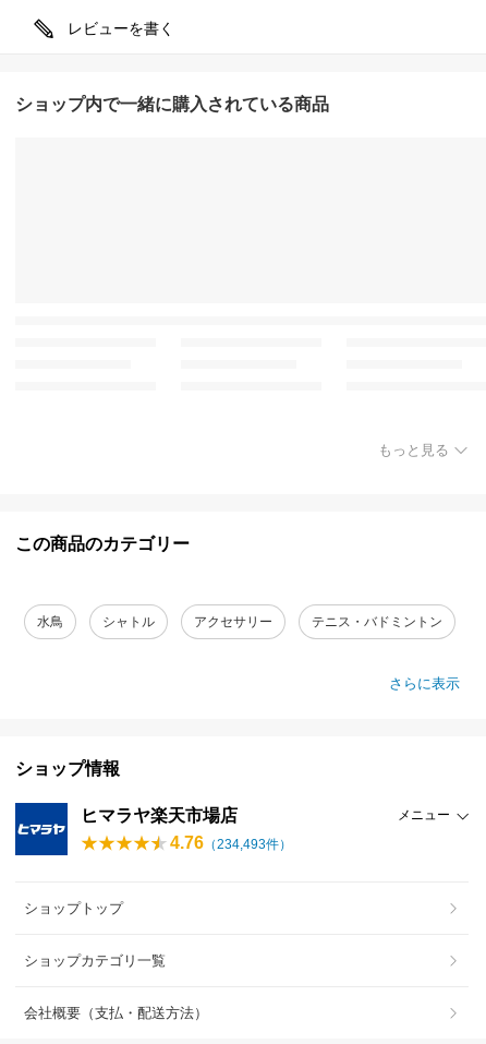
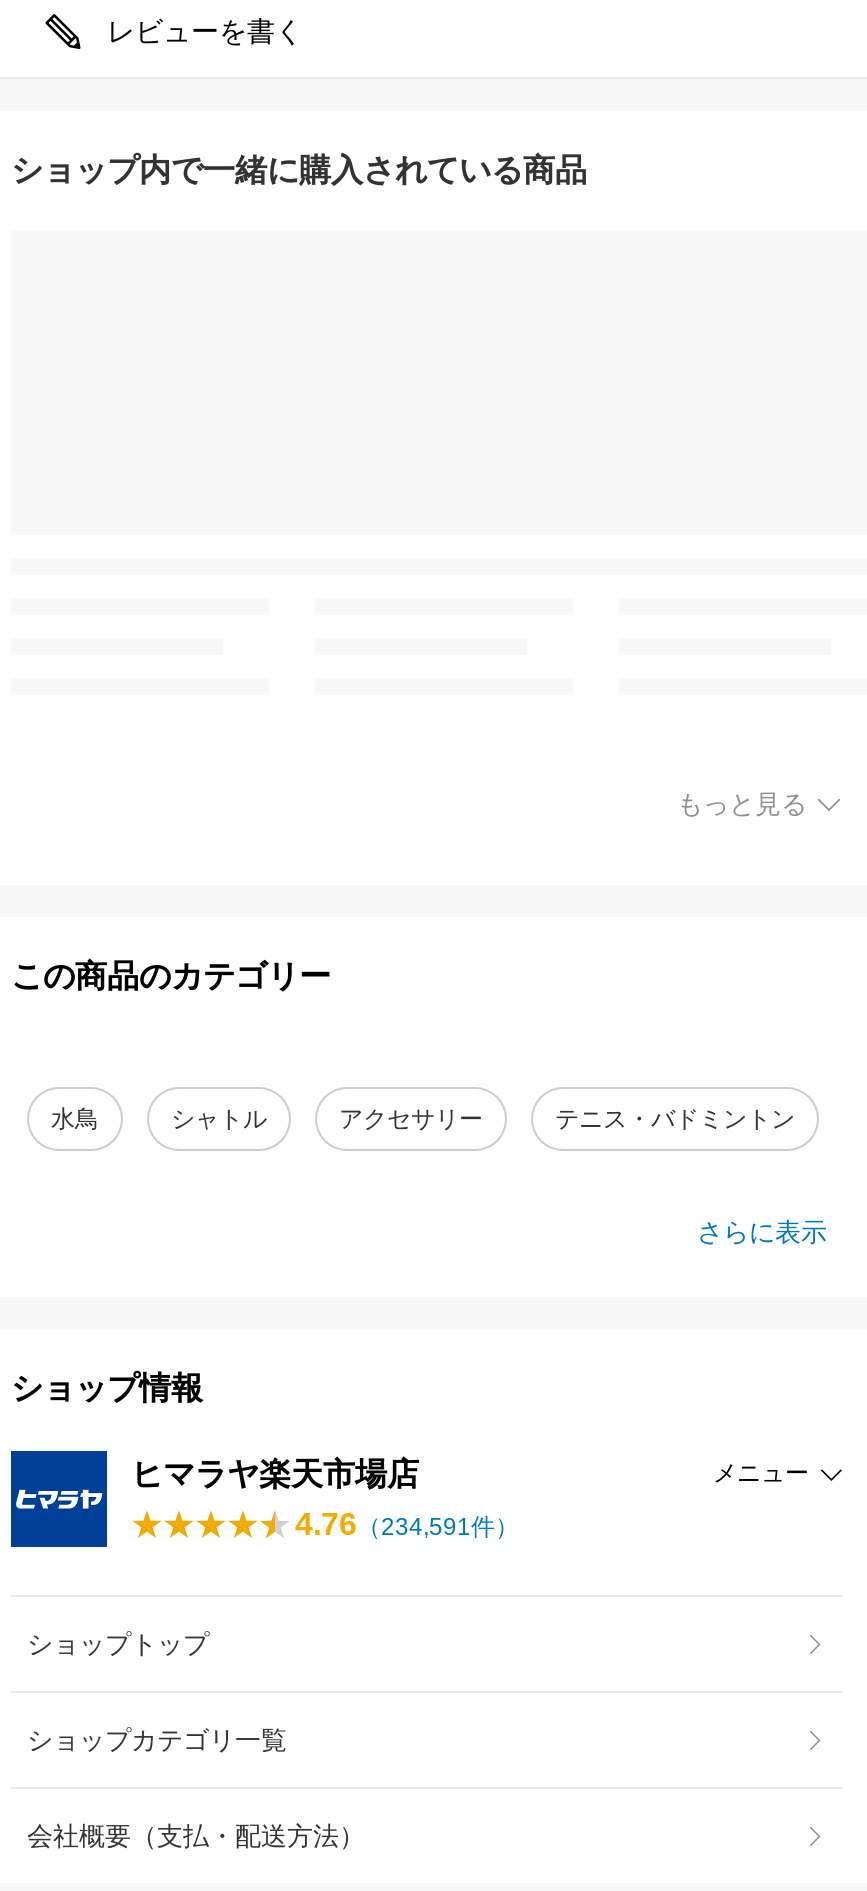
[170,833,292,852] 4.76（234,493件） -> [295,1507,519,1541] 4.76（234,591件）

